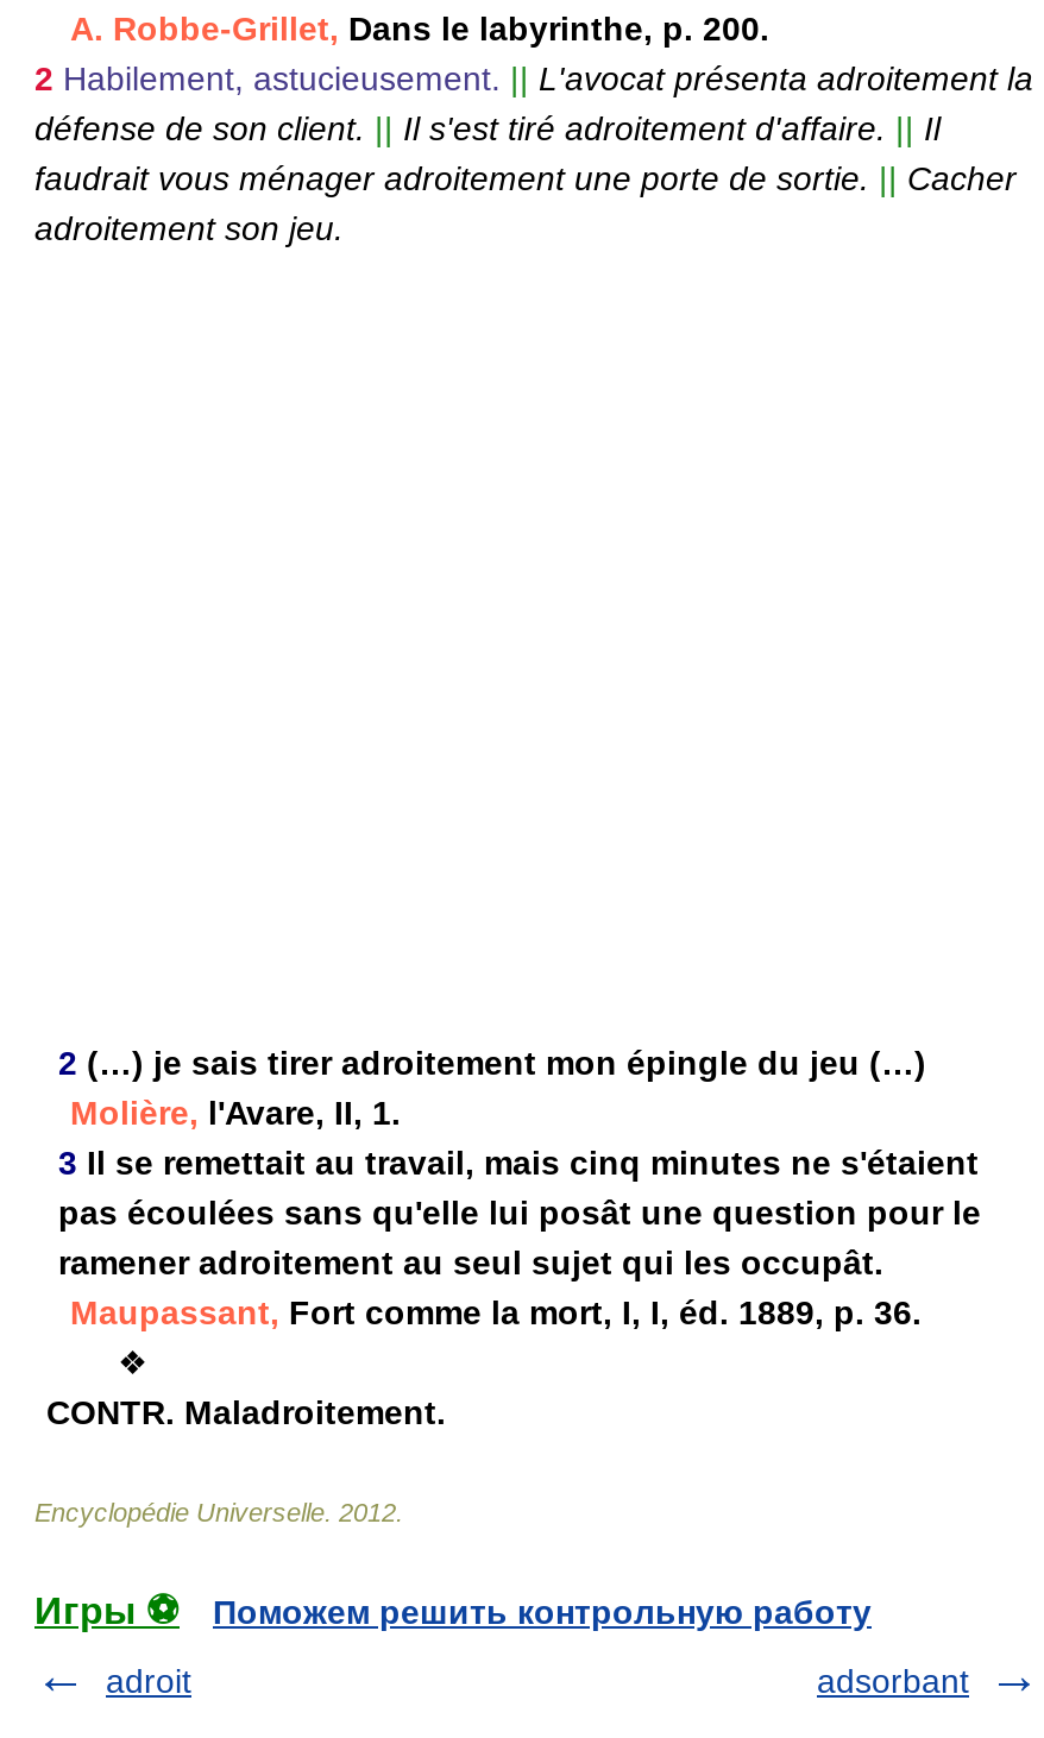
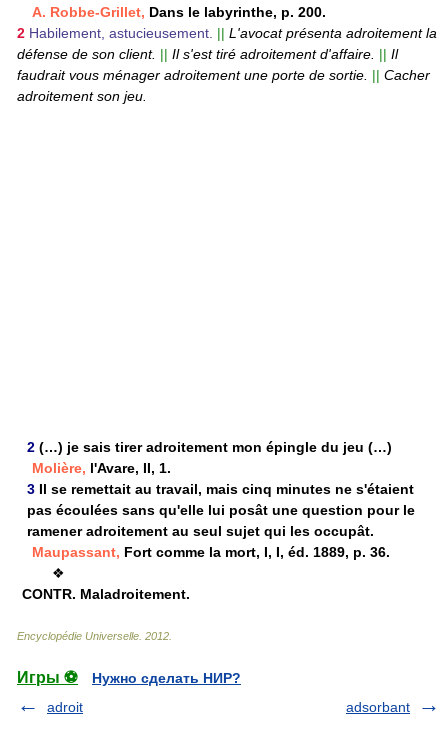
[213,1593,872,1631] Поможем решить контрольную работу -> [92,670,241,686] Нужно сделать НИР?

